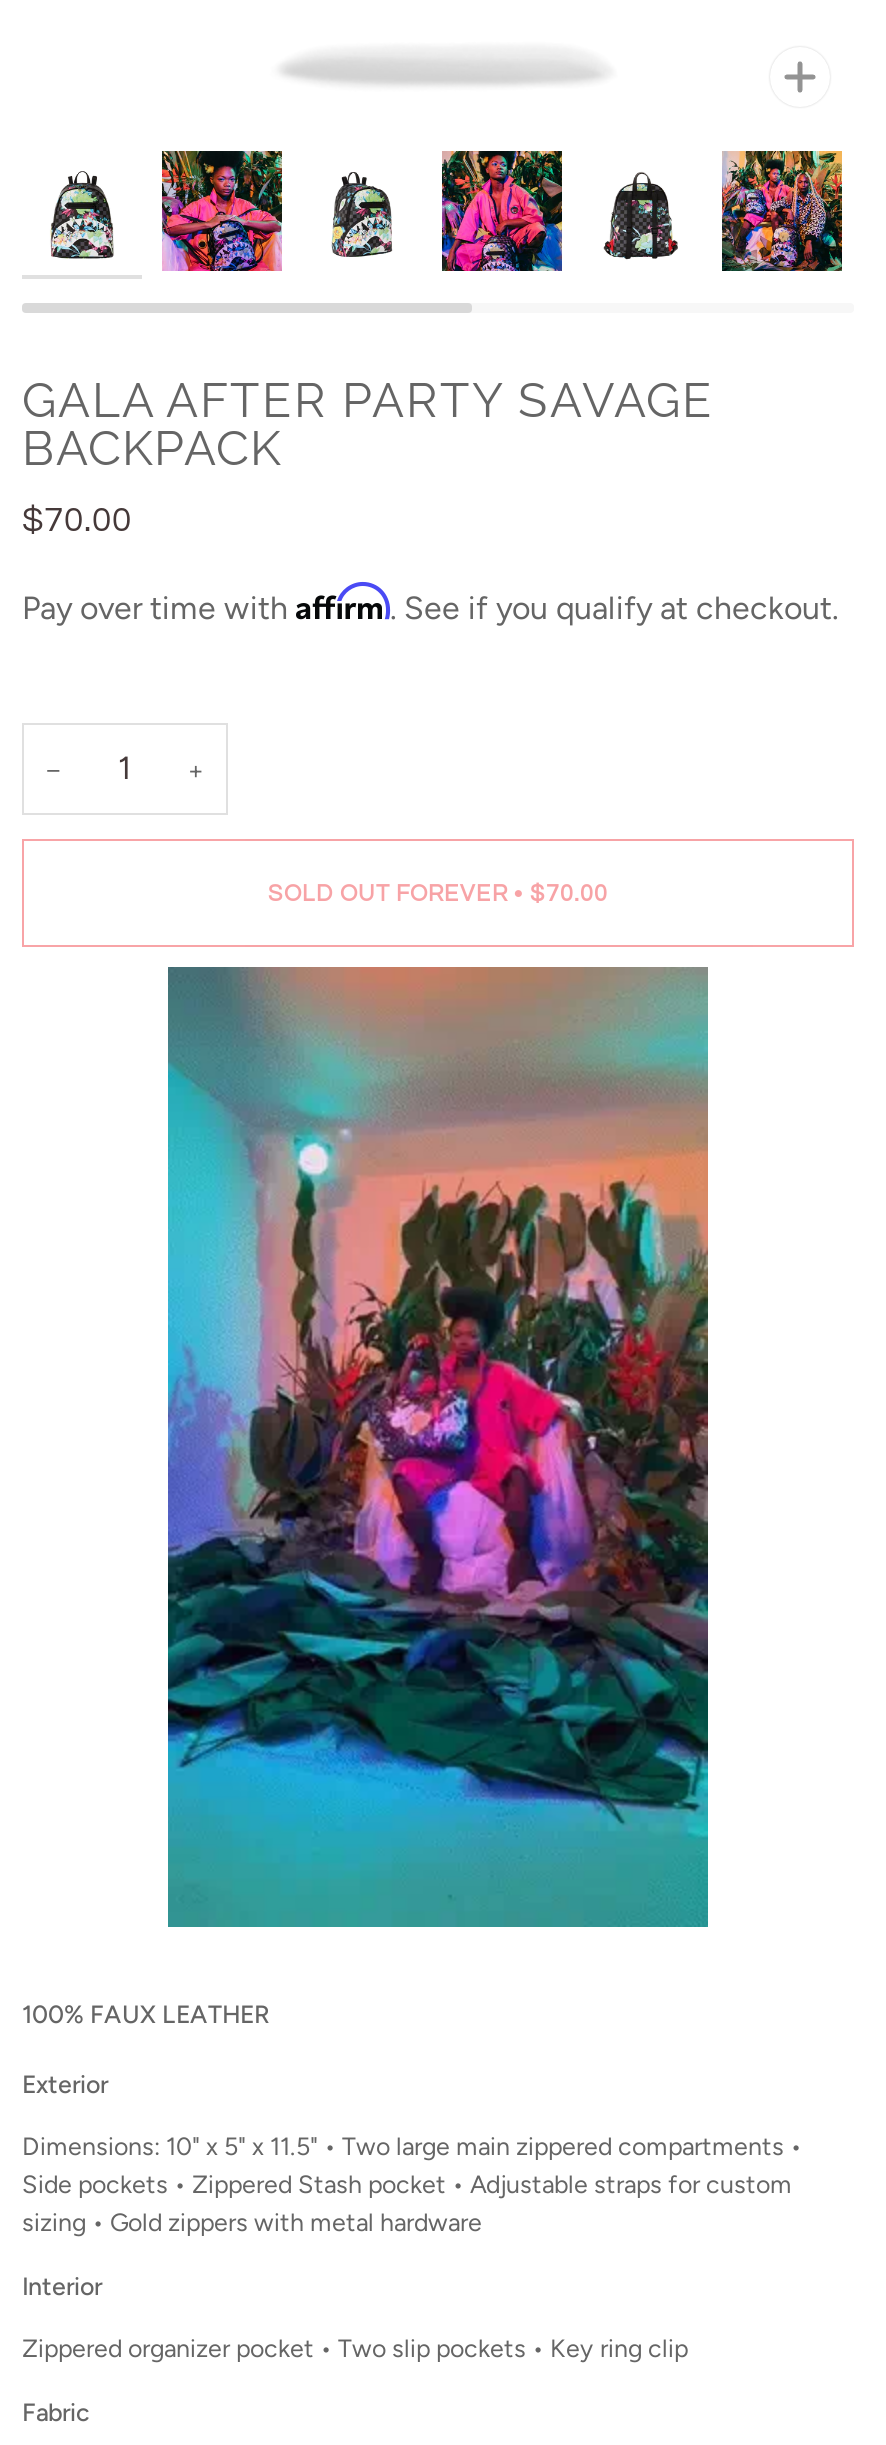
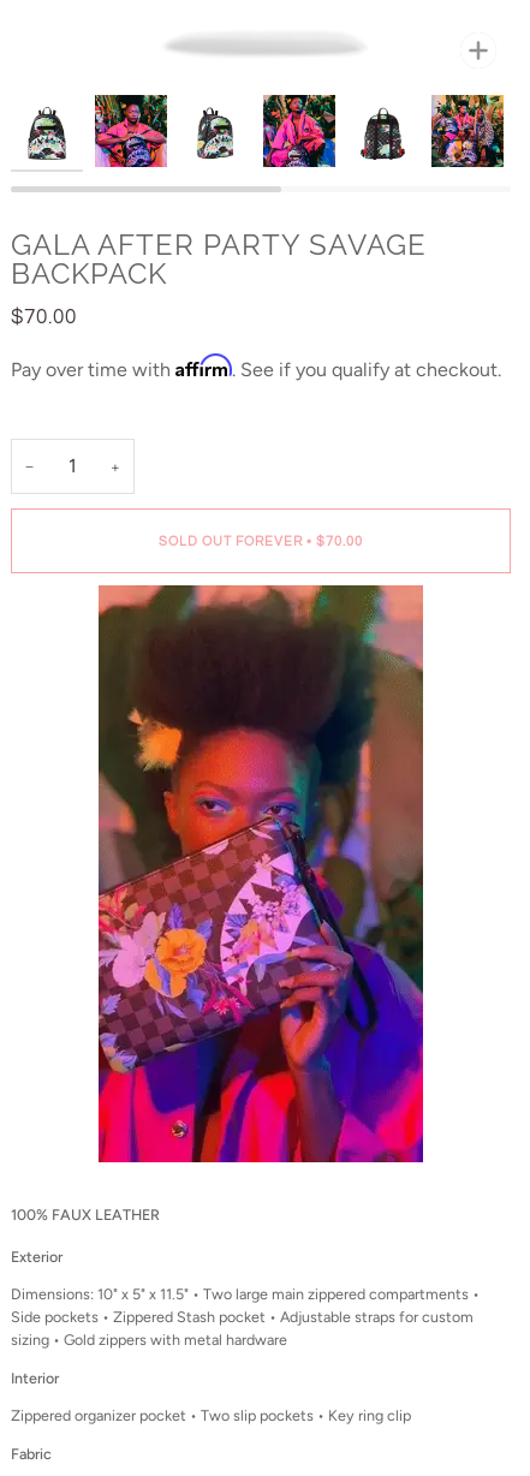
[166,965,710,1929] [image] -> [97,584,424,1163] [image]

